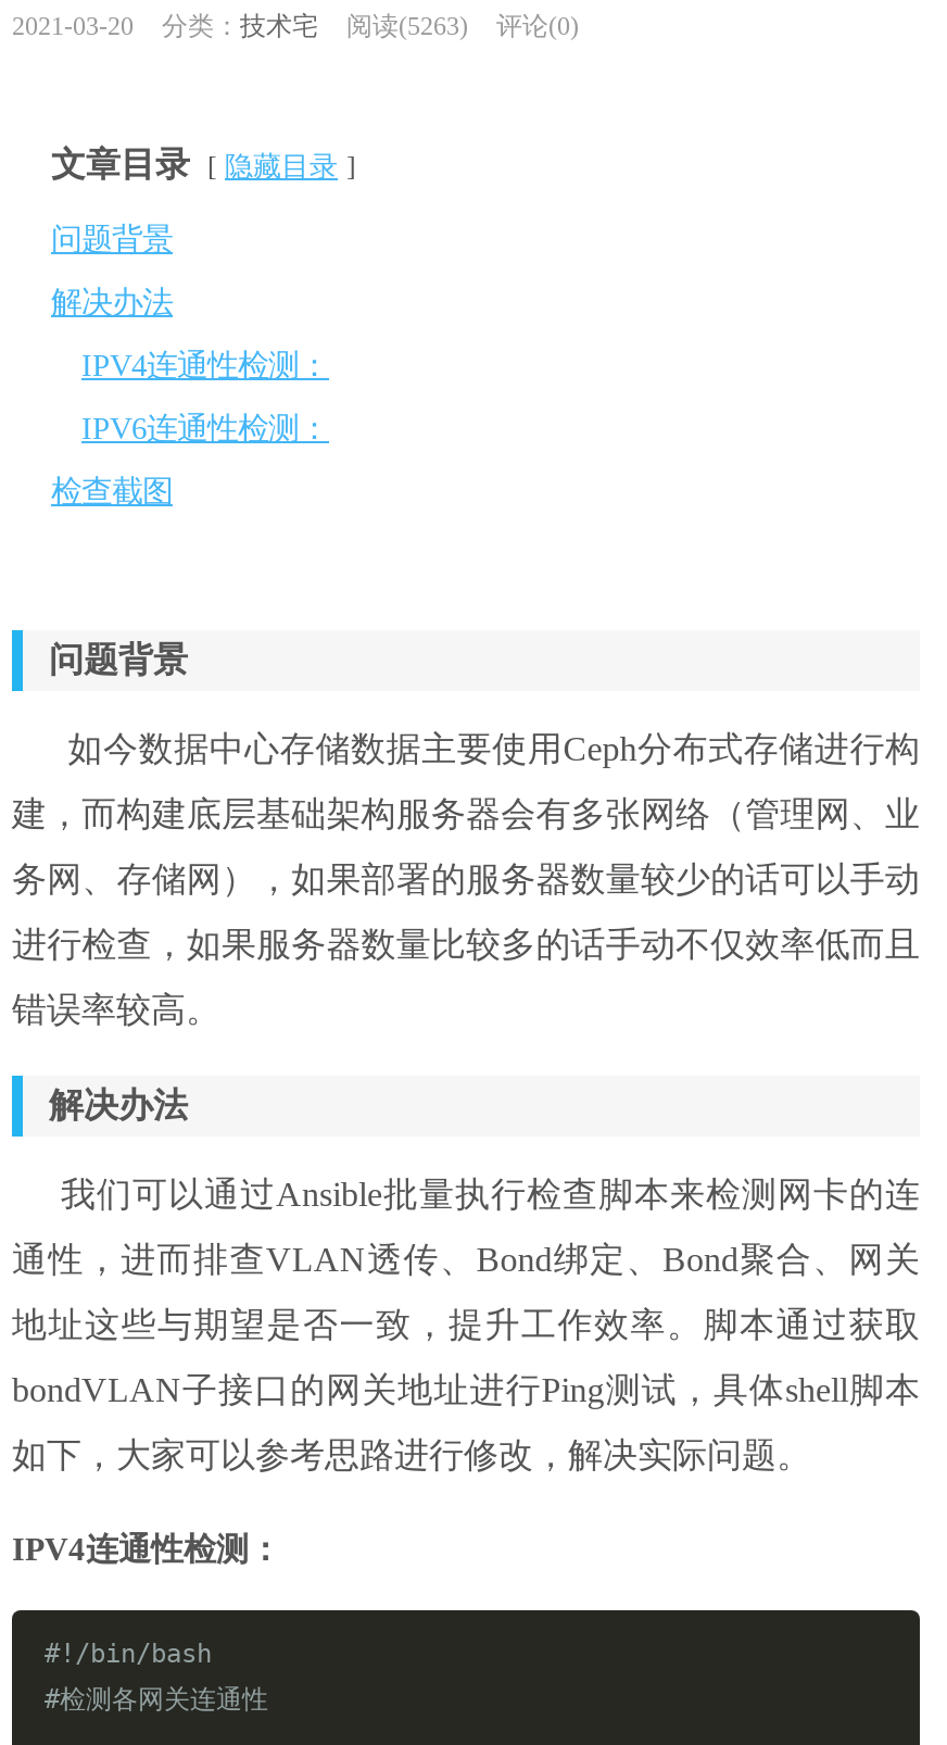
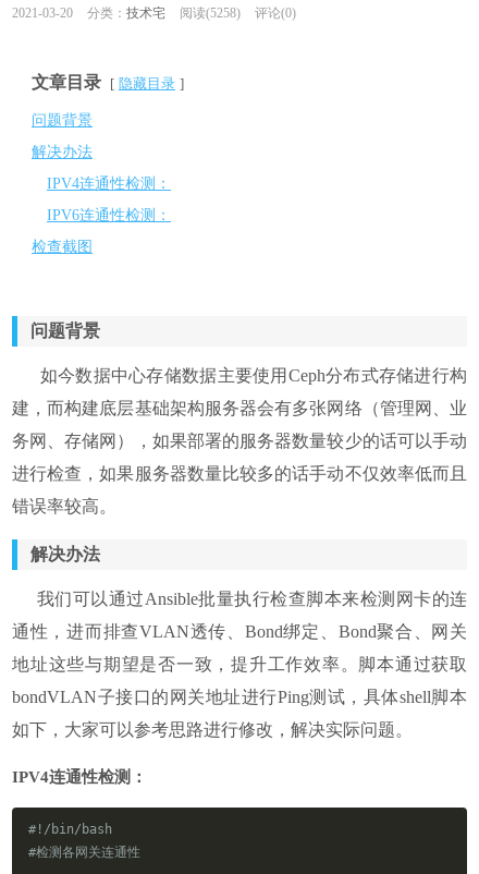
[12,11,579,41] 2021-03-20 分类：技术宅 阅读(5263) 评论(0) -> [12,5,296,21] 2021-03-20 分类：技术宅 阅读(5258) 评论(0)

